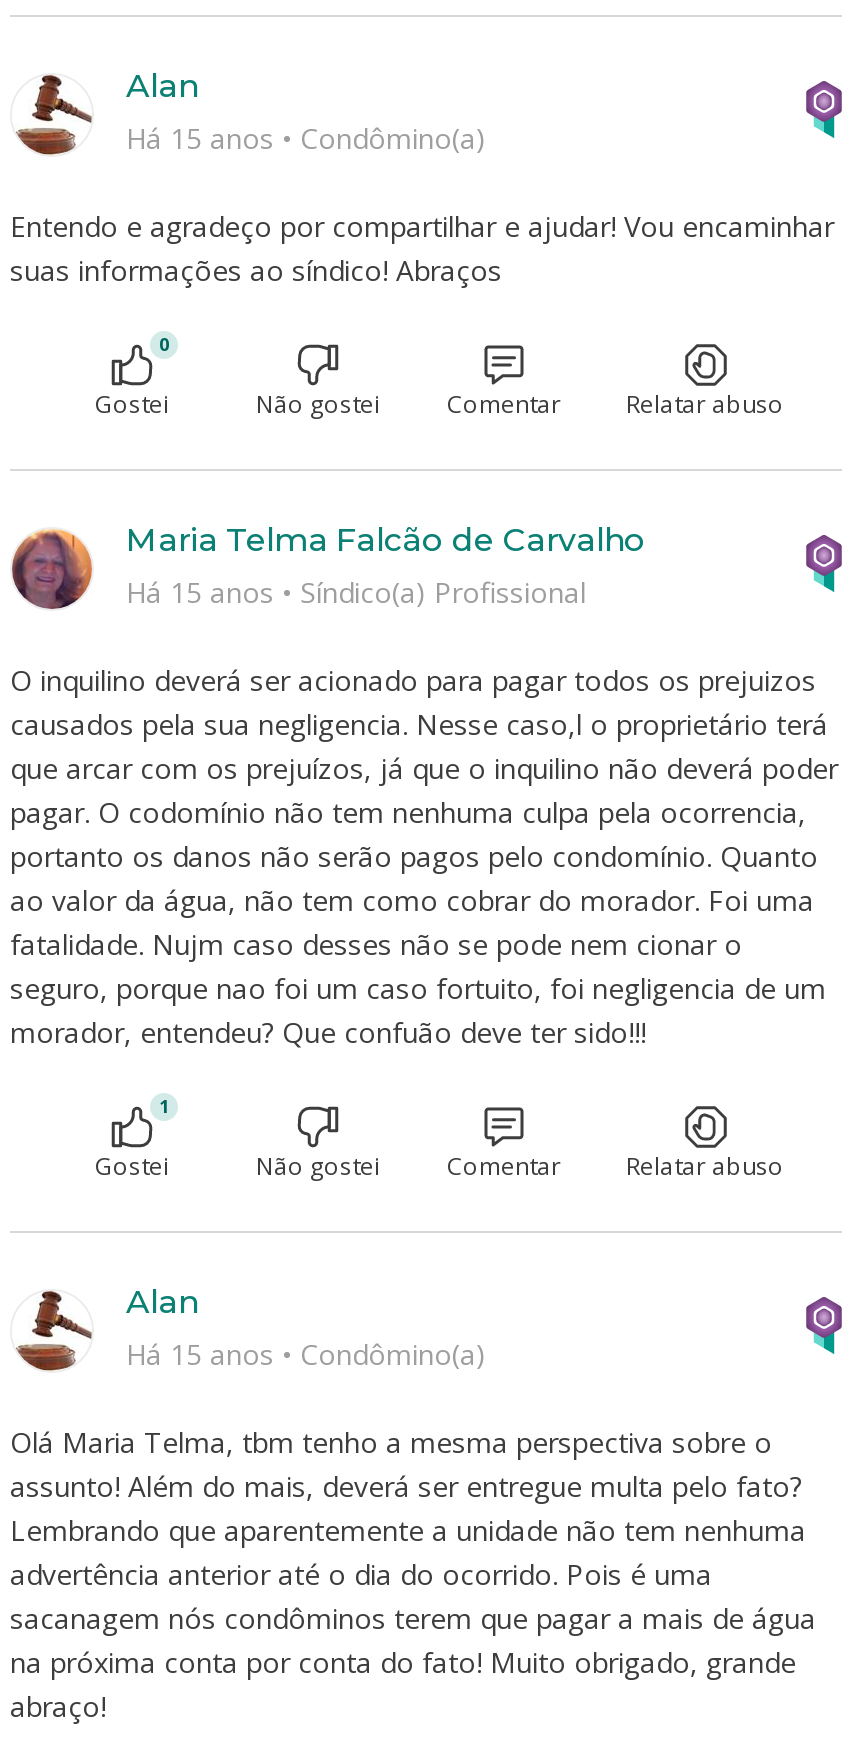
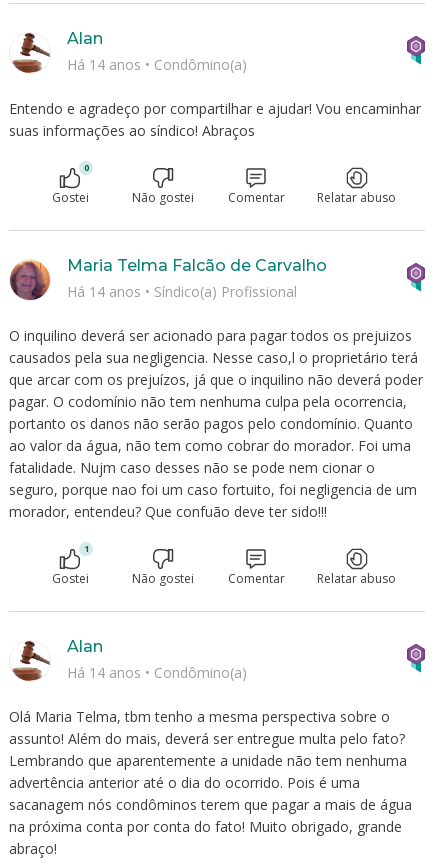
[126,118,486,156] Há 15 anos • Condômino(a) -> [67,54,247,73] Há 14 anos • Condômino(a)
[126,572,586,610] Há 15 anos • Síndico(a) Profissional -> [67,281,297,300] Há 14 anos • Síndico(a) Profissional
[126,1334,486,1372] Há 15 anos • Condômino(a) -> [67,662,247,681] Há 14 anos • Condômino(a)

